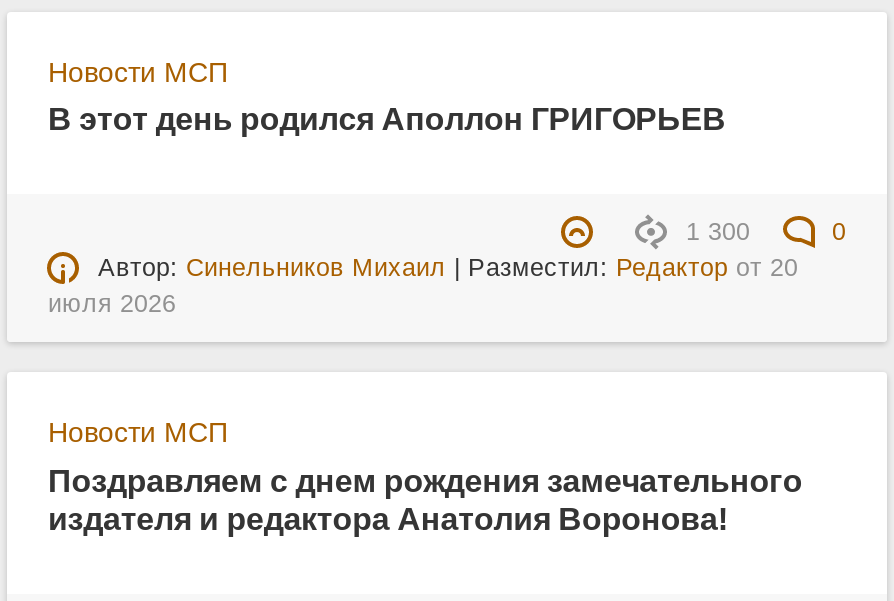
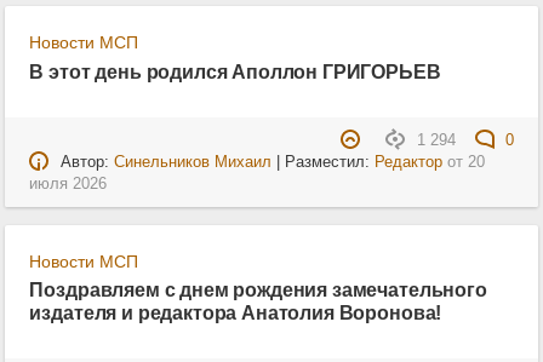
[678,219,750,247] 1 300 -> [411,132,455,149] 1 294

